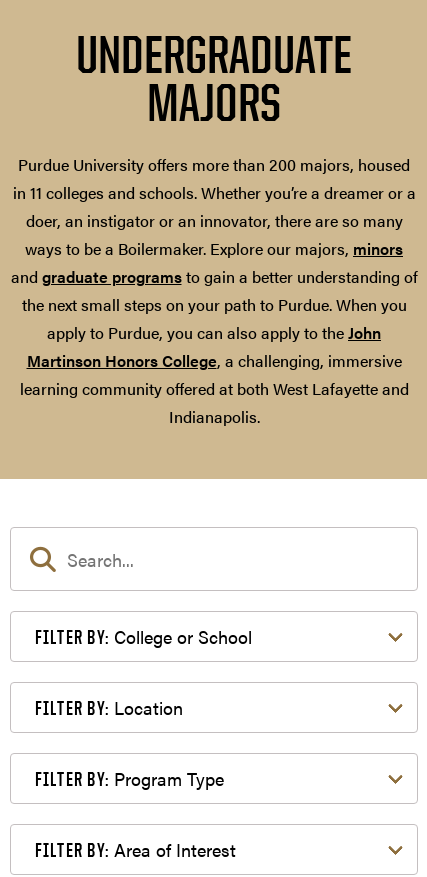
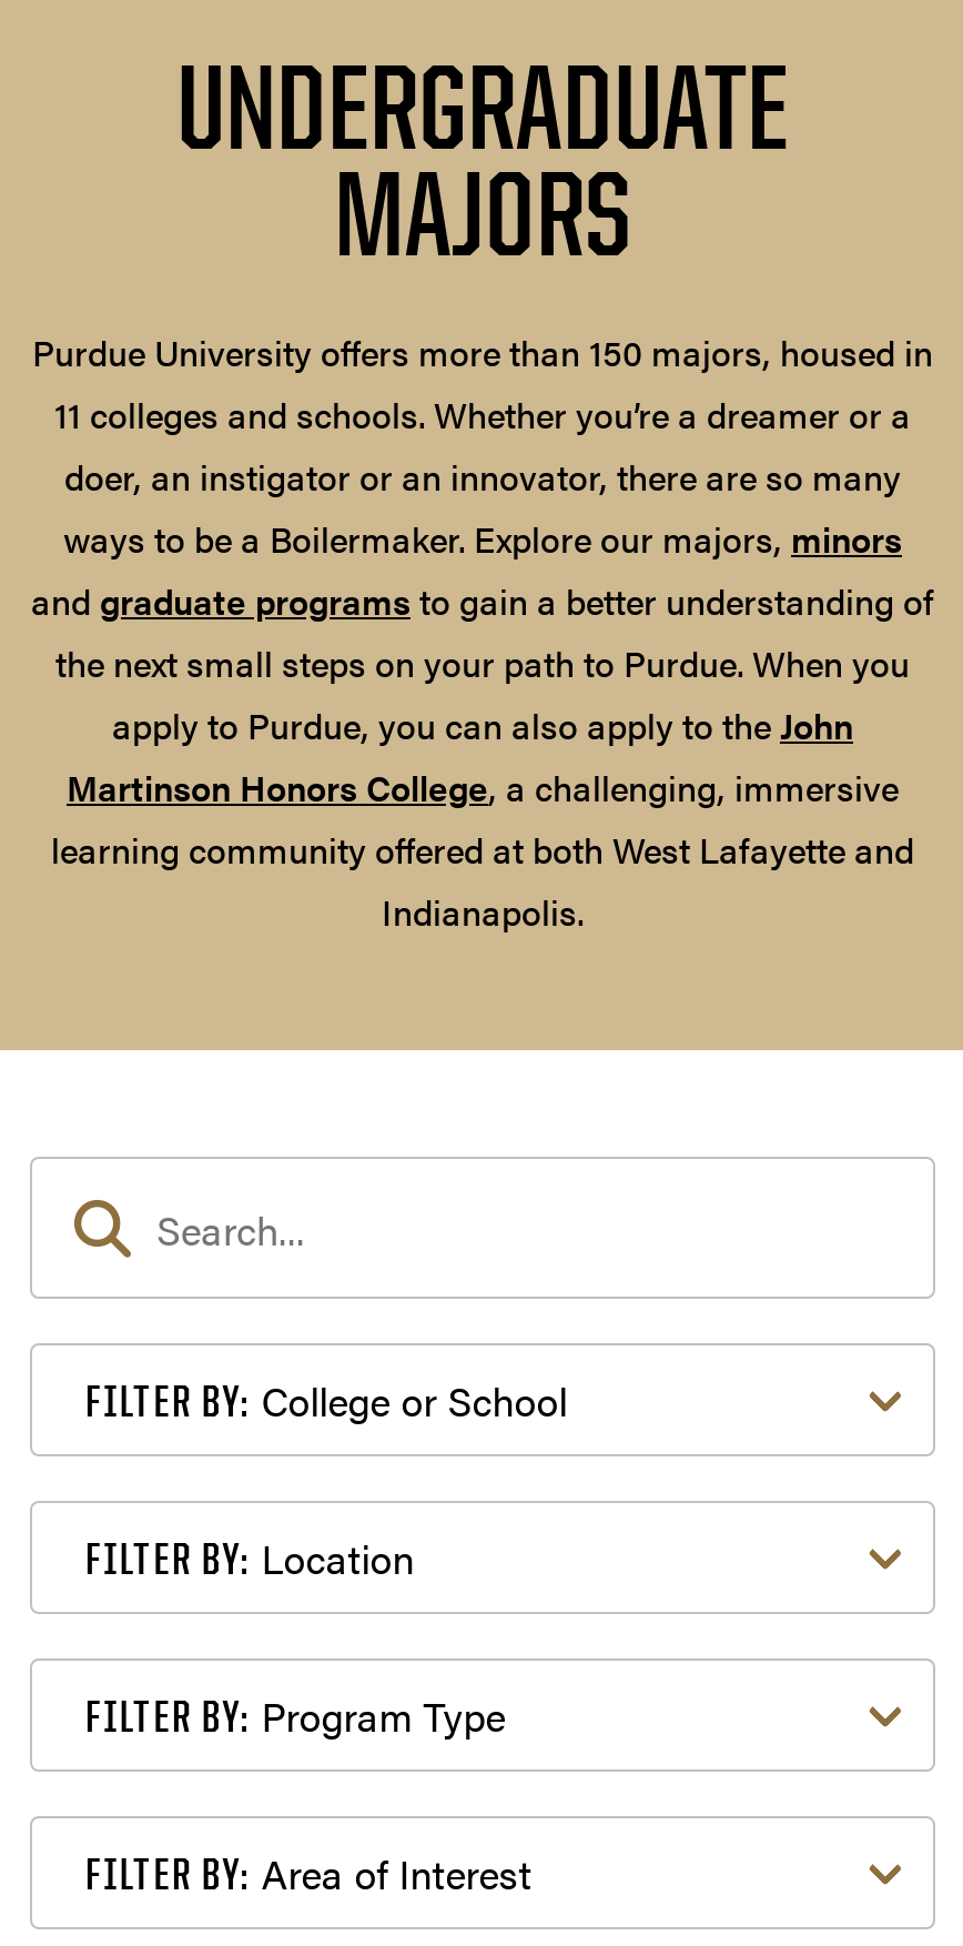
[12,153,415,204] Purdue University offers more than 200 majors, housed | in 11 colleges and schools. Whether you’re a dreamer or a -> [32,327,933,440] Purdue University offers more than 150 majors, housed in | 11 colleges and schools. Whether you’re a dreamer or a

